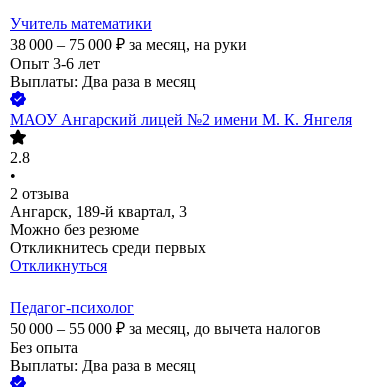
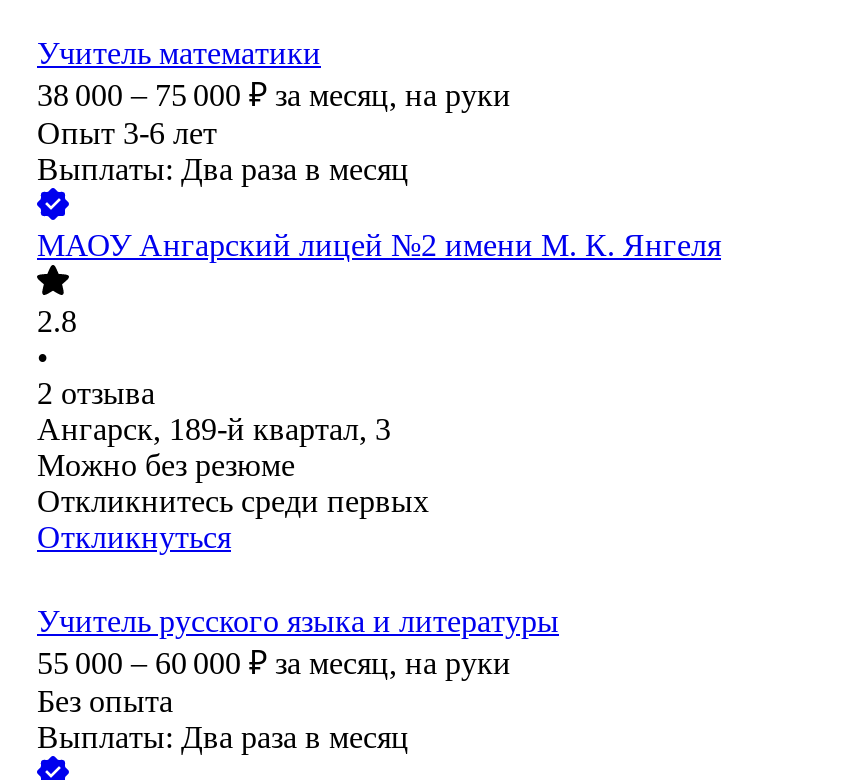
[10,299,321,337] Педагог-психолог | 50 000 – 55 000 ₽ за месяц, до вычета налогов -> [37,605,559,681] Учитель русского языка и литературы | 55 000 – 60 000 ₽ за месяц, на руки

